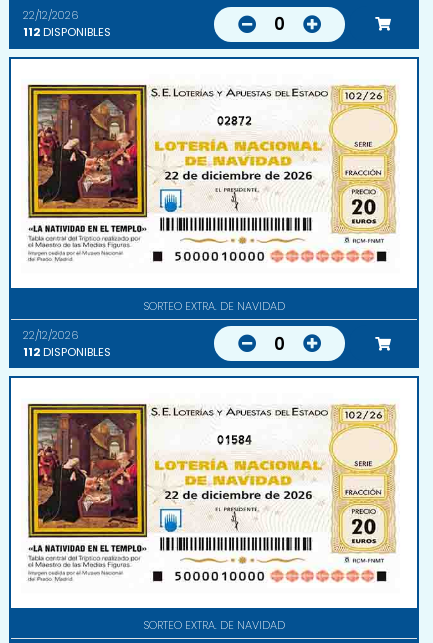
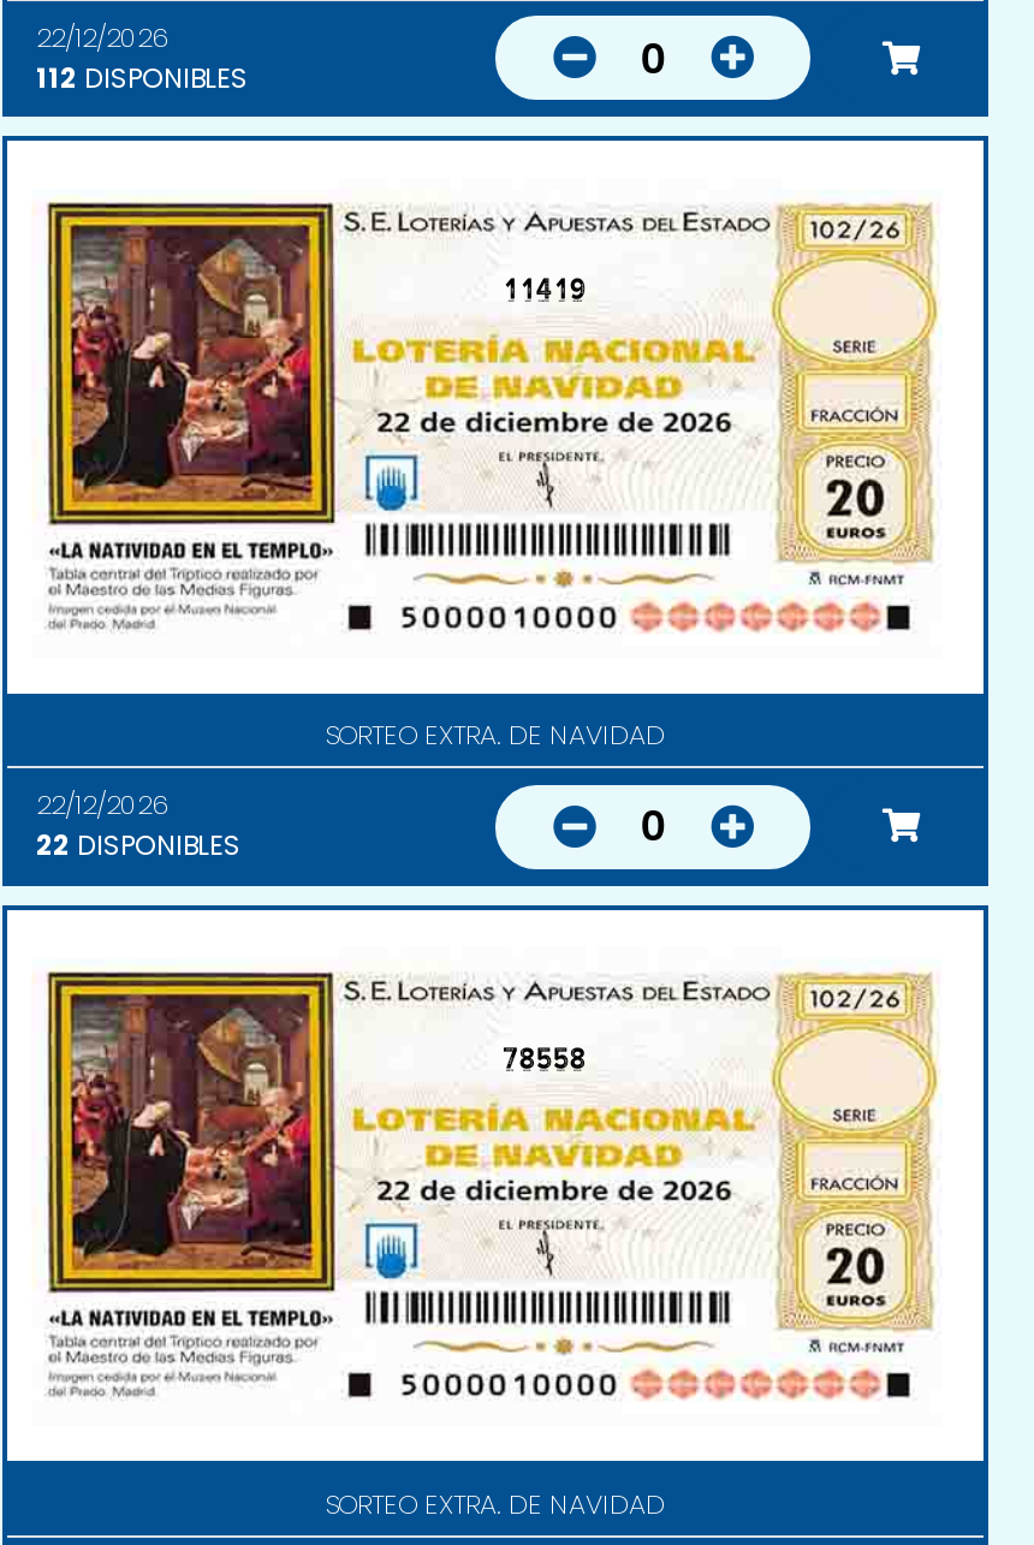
[217,113,252,129] 02872 -> [502,271,586,310] 11419
[23,344,111,360] 112 DISPONIBLES -> [36,827,240,865] 22 DISPONIBLES
[217,432,252,448] 01584 -> [502,1040,586,1078] 78558

